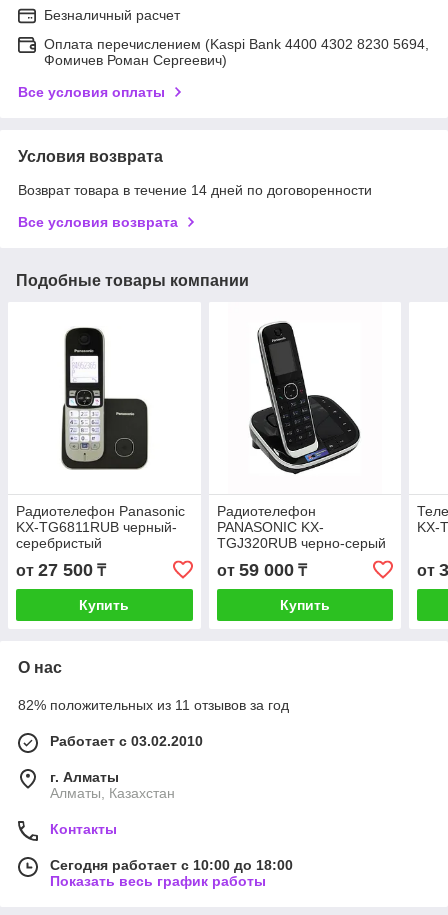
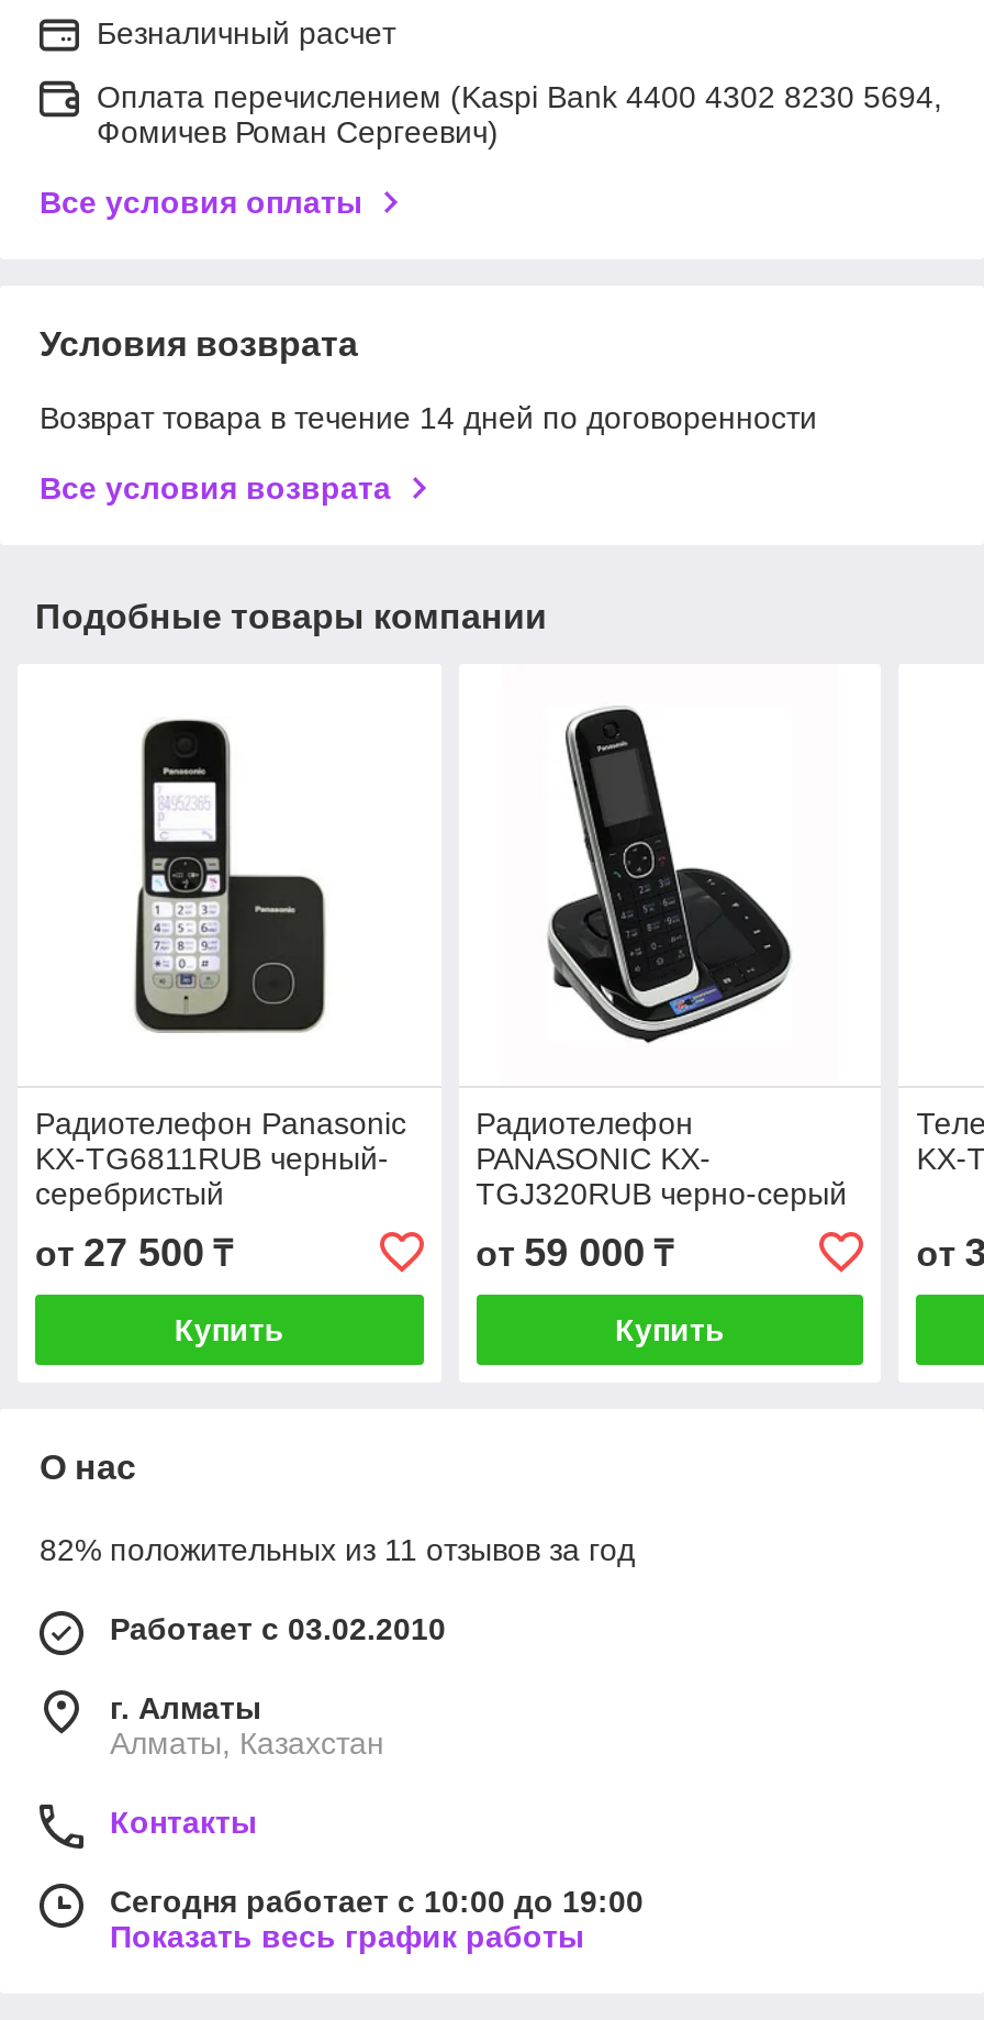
[50,857,293,873] Сегодня работает с 10:00 до 18:00 -> [110,1885,644,1920] Сегодня работает с 10:00 до 19:00

